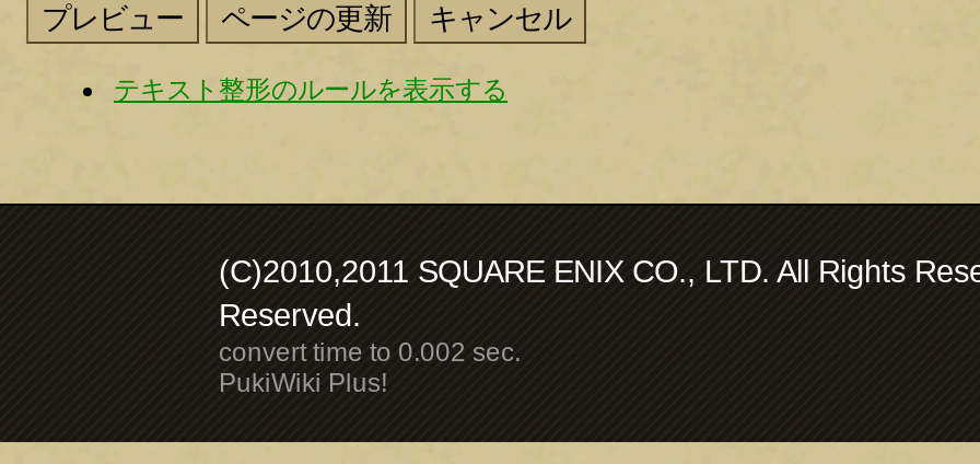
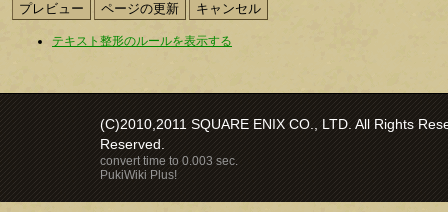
[219,337,521,368] convert time to 0.002 sec. -> [100,154,238,168] convert time to 0.003 sec.

